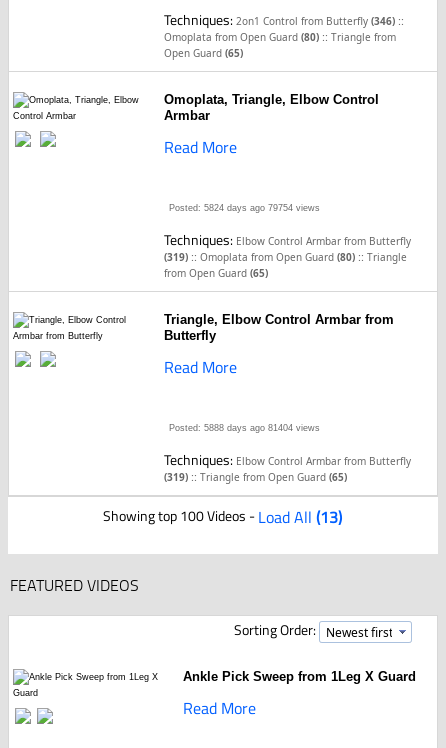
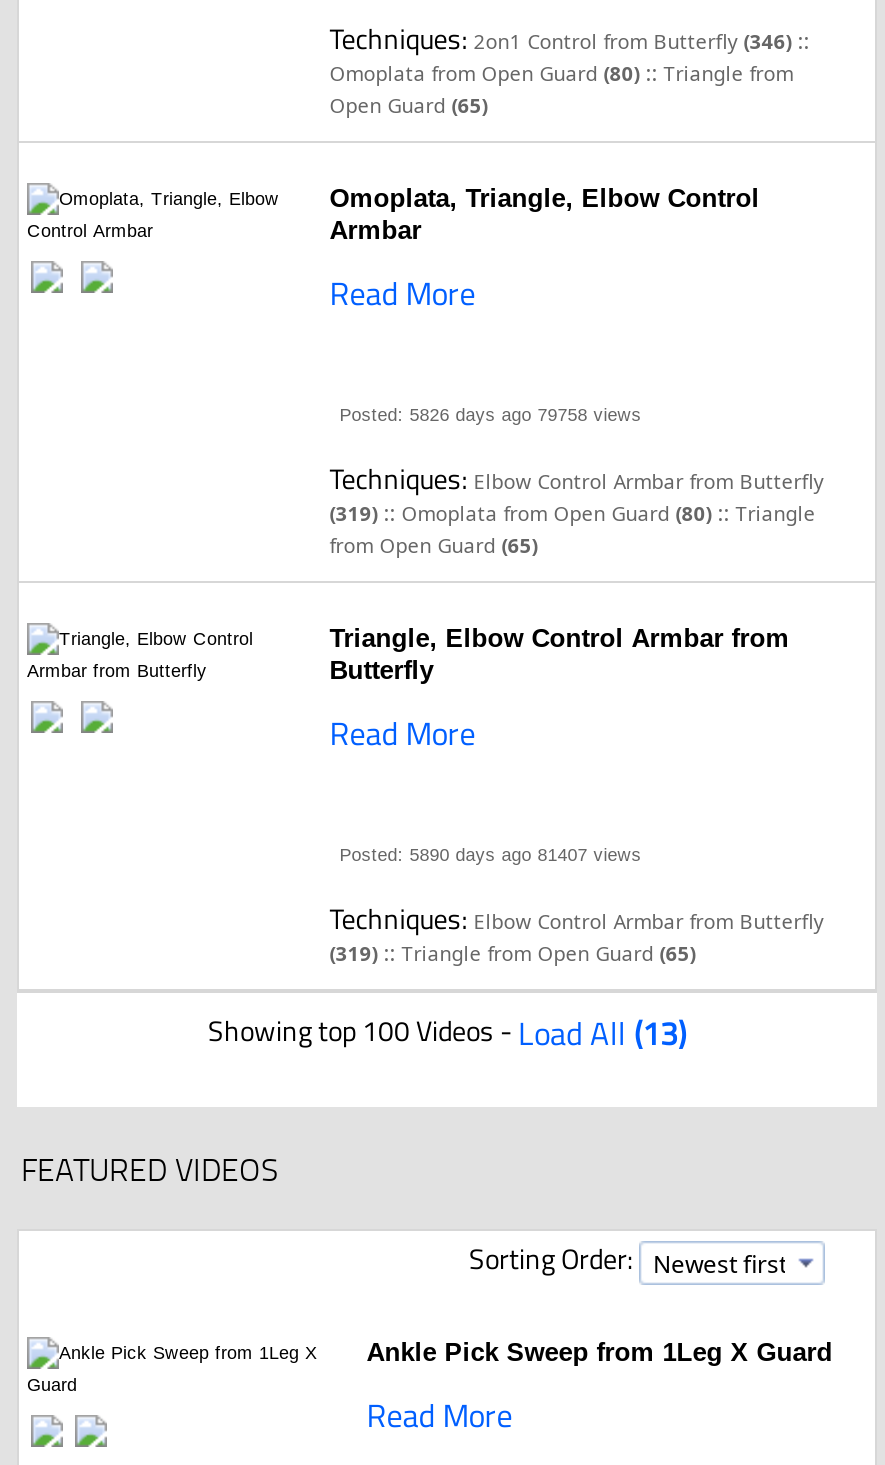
[169,203,320,213] Posted: 5824 days ago 79754 views -> [339,405,641,425] Posted: 5826 days ago 79758 views
[169,423,320,433] Posted: 5888 days ago 81404 views -> [339,845,641,865] Posted: 5890 days ago 81407 views

